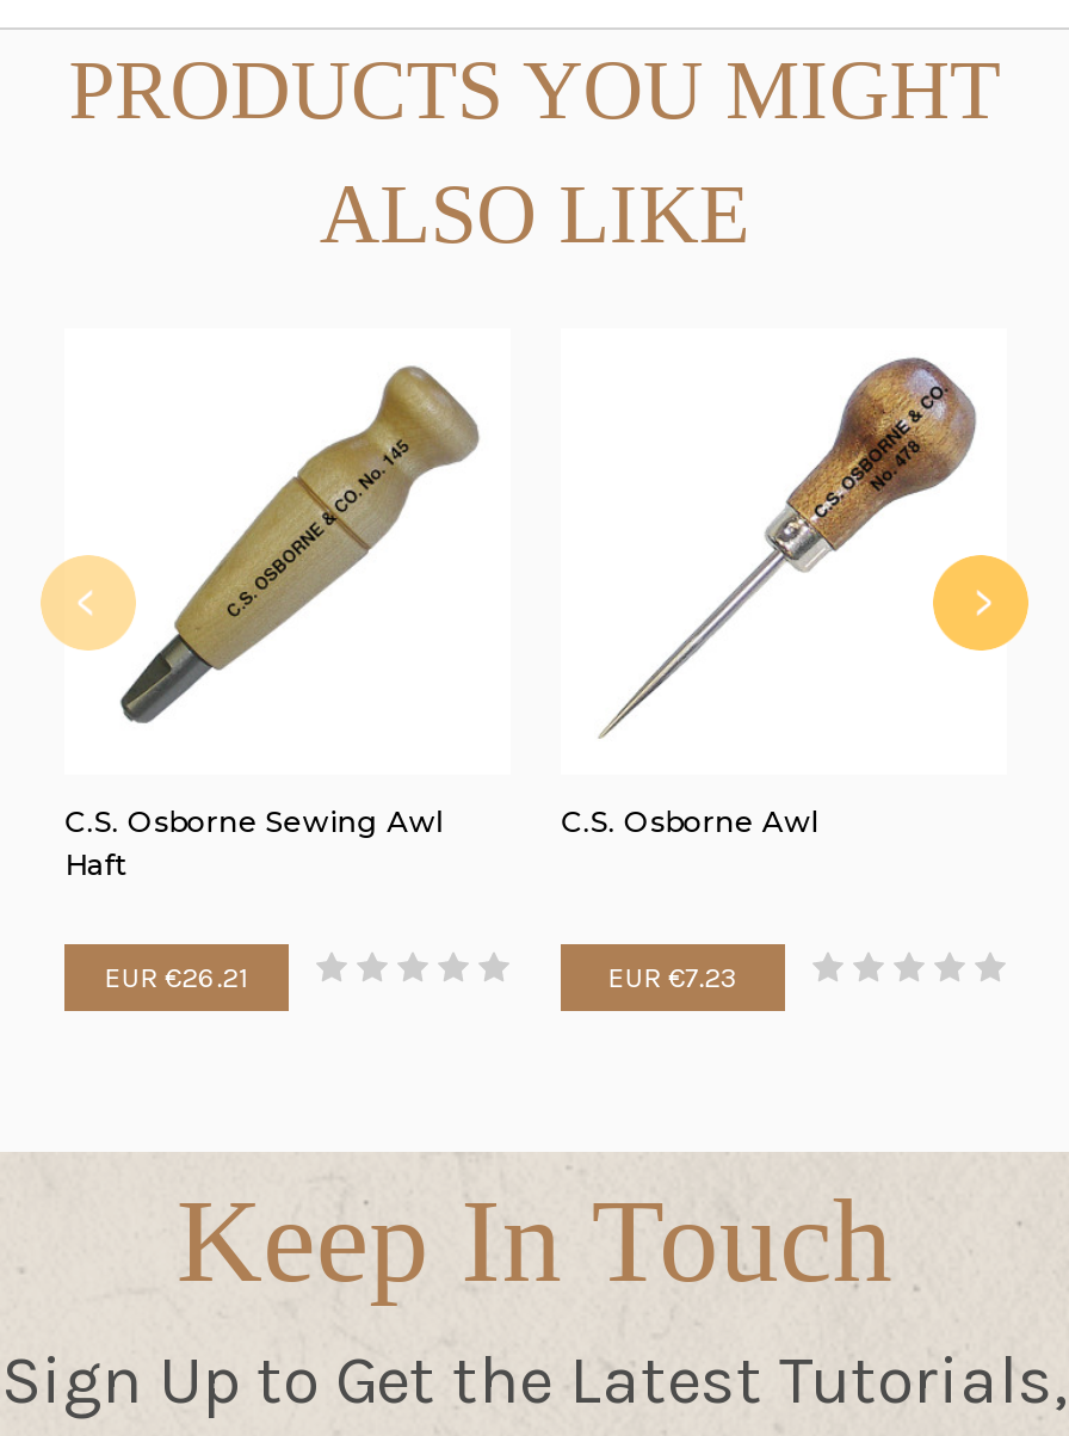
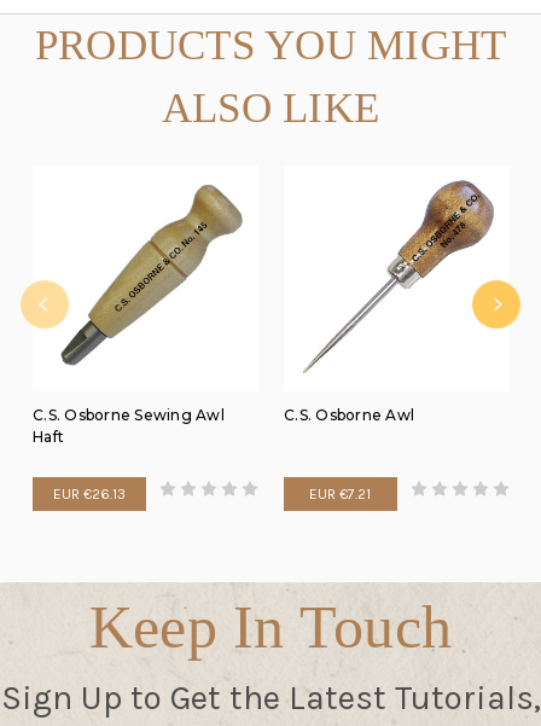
[105,961,248,995] EUR €26.21 -> [53,486,125,503] EUR €26.13
[608,961,737,995] EUR €7.23 -> [310,486,371,503] EUR €7.21

